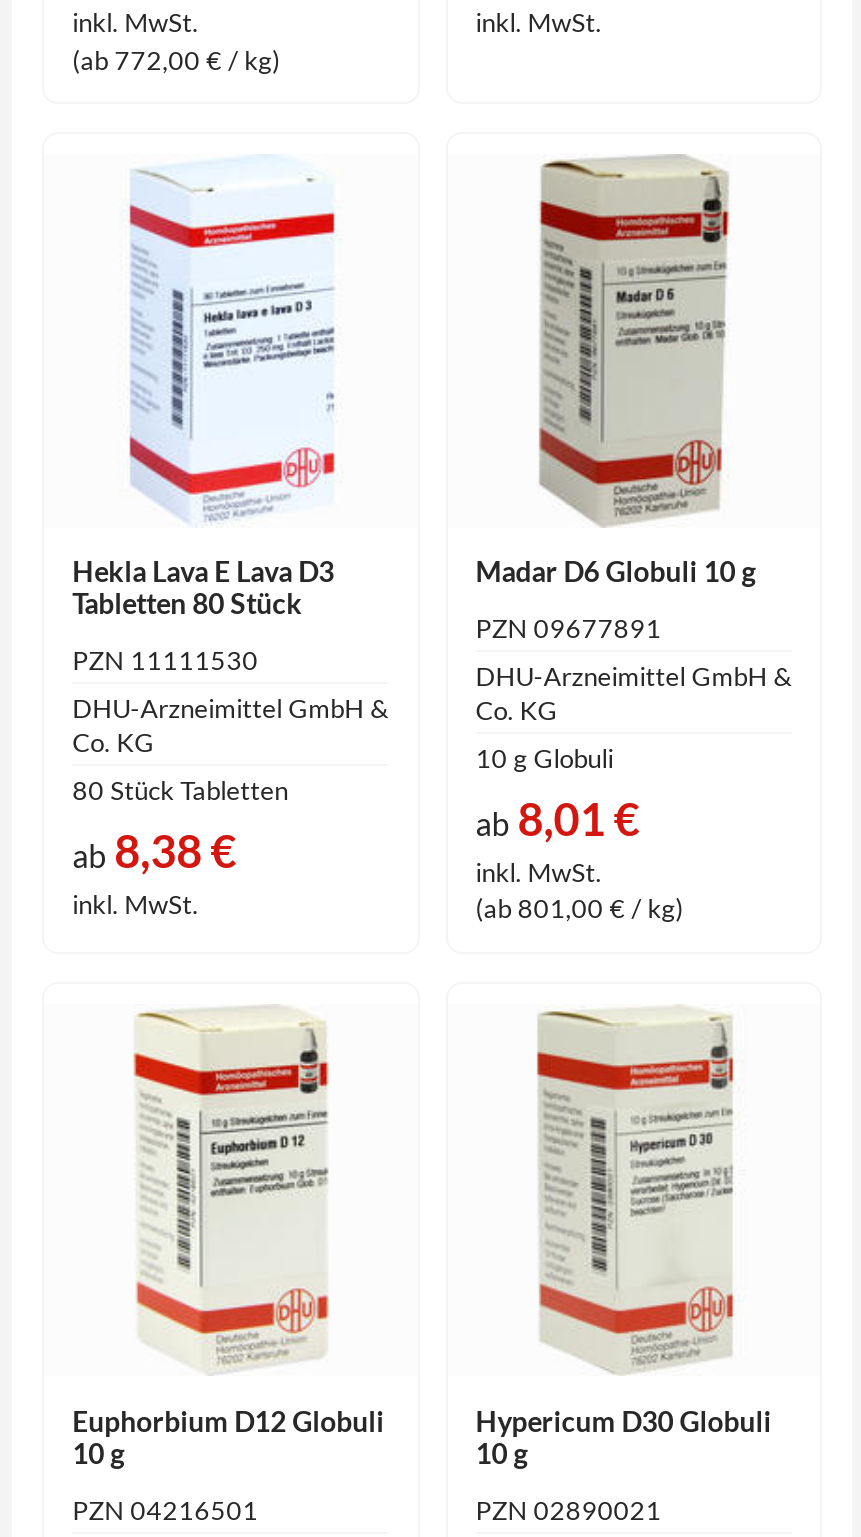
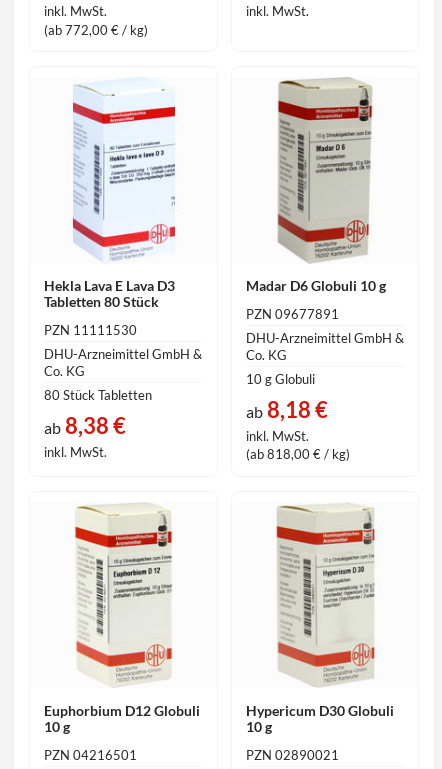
[475,792,639,846] ab 8,01 € -> [246,396,328,423] ab 8,18 €
[475,893,683,925] (ab 801,00 € / kg) -> [246,446,350,462] (ab 818,00 € / kg)

